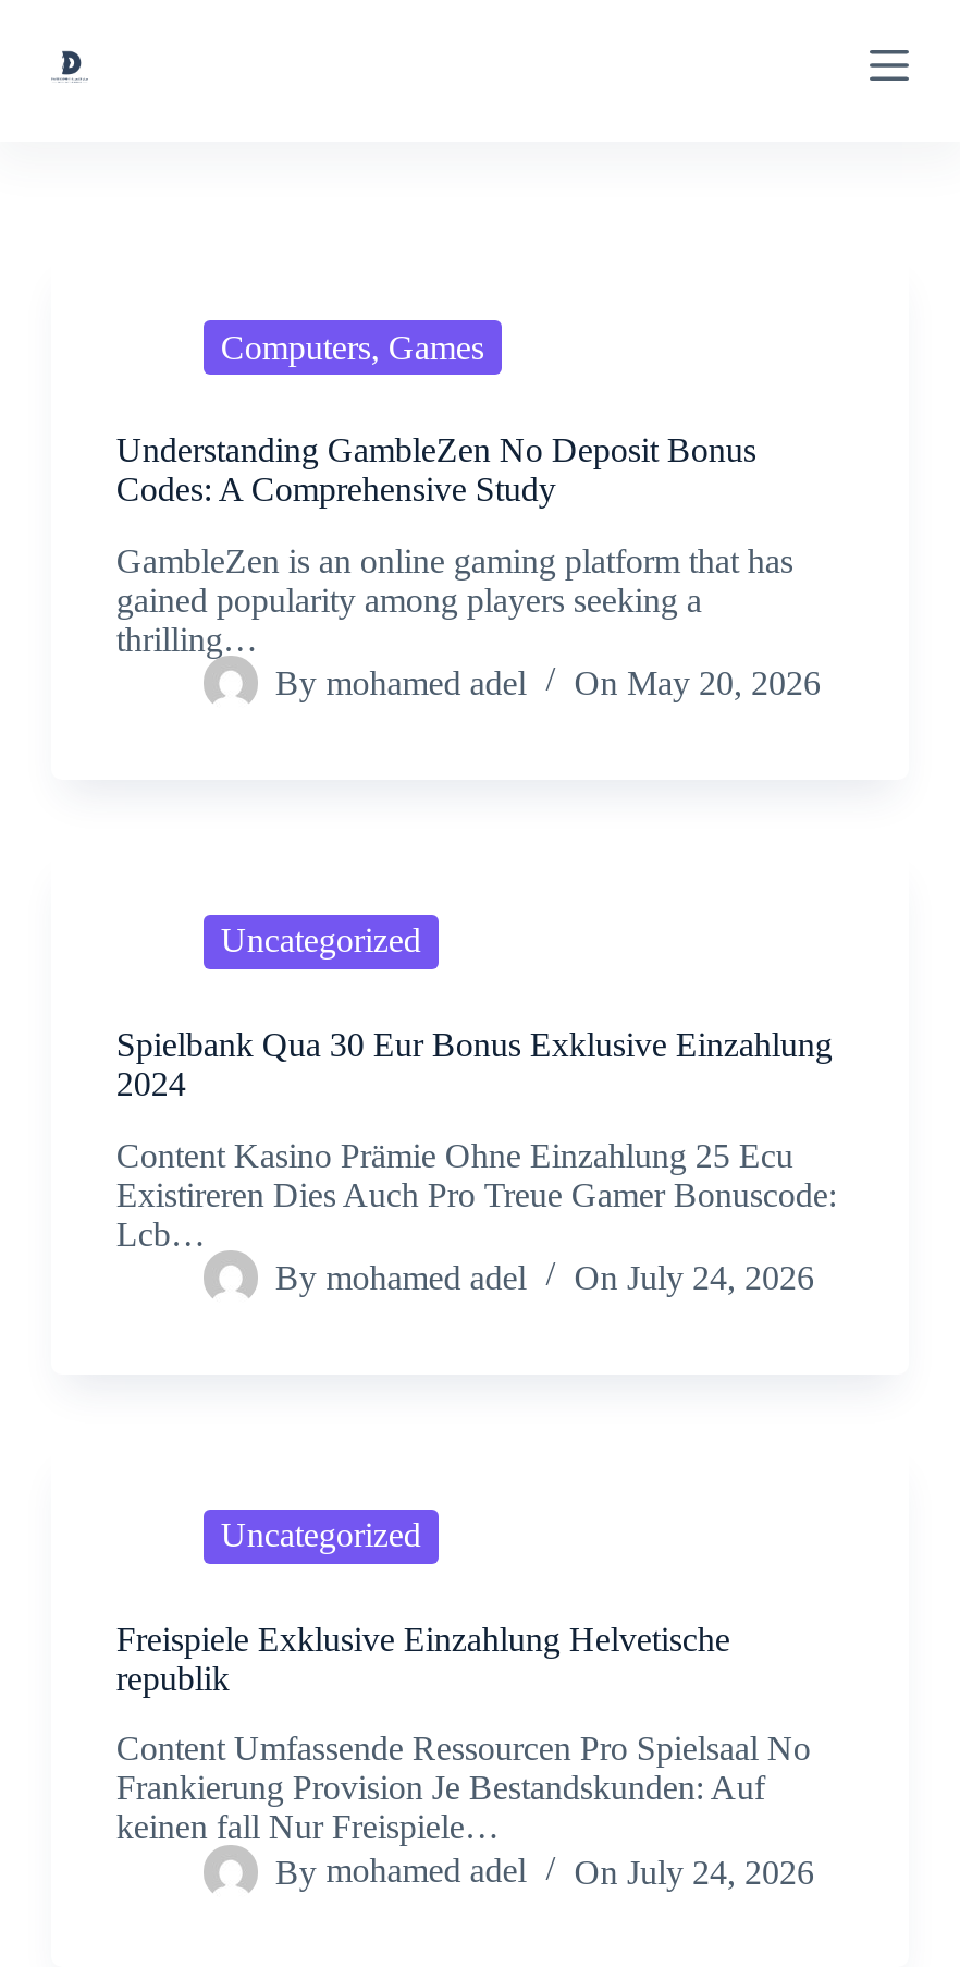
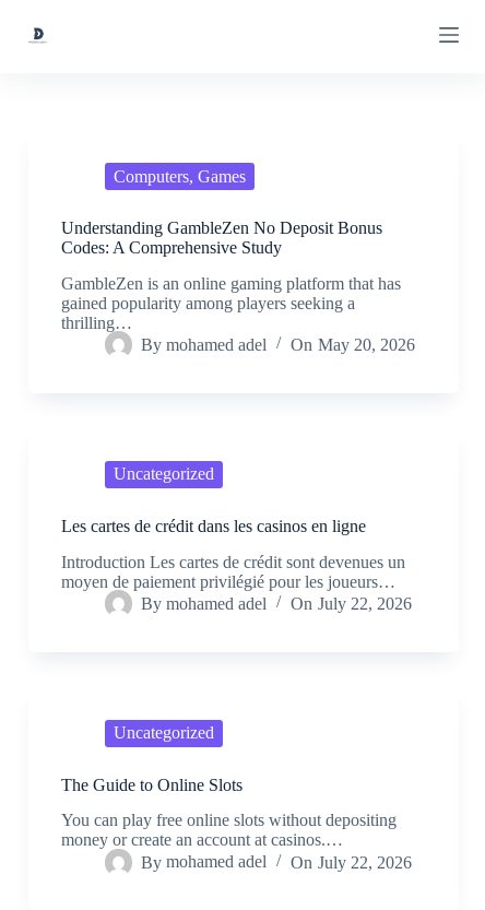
[116,1026,832,1102] Spielbank Qua 30 Eur Bonus Exklusive Einzahlung | 2024 -> [61,517,366,535] Les cartes de crédit dans les casinos en ligne
[116,1136,837,1252] Content Kasino Prämie Ohne Einzahlung 25 Ecu | Existireren Dies Auch Pro Treue Gamer Bonuscode: | Lcb… -> [61,552,405,591] Introduction Les cartes de crédit sont devenues un | moyen de paiement privilégié pour les joueurs…
[275,1259,814,1296] By mohamed adel On July 24, 2026 -> [141,594,411,613] By mohamed adel On July 22, 2026
[116,1620,730,1696] Freispiele Exklusive Einzahlung Helvetische | republik -> [61,775,242,794] The Guide to Online Slots
[116,1730,811,1846] Content Umfassende Ressourcen Pro Spielsaal No | Frankierung Provision Je Bestandskunden: Auf | keinen fall Nur Freispiele… -> [61,811,396,849] You can play free online slots without depositing | money or create an account at casinos.…
[275,1853,814,1890] By mohamed adel On July 24, 2026 -> [141,853,411,871] By mohamed adel On July 22, 2026

